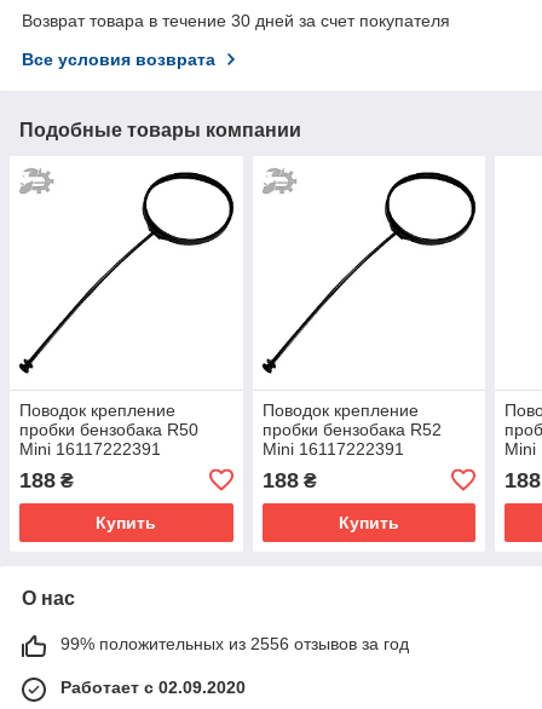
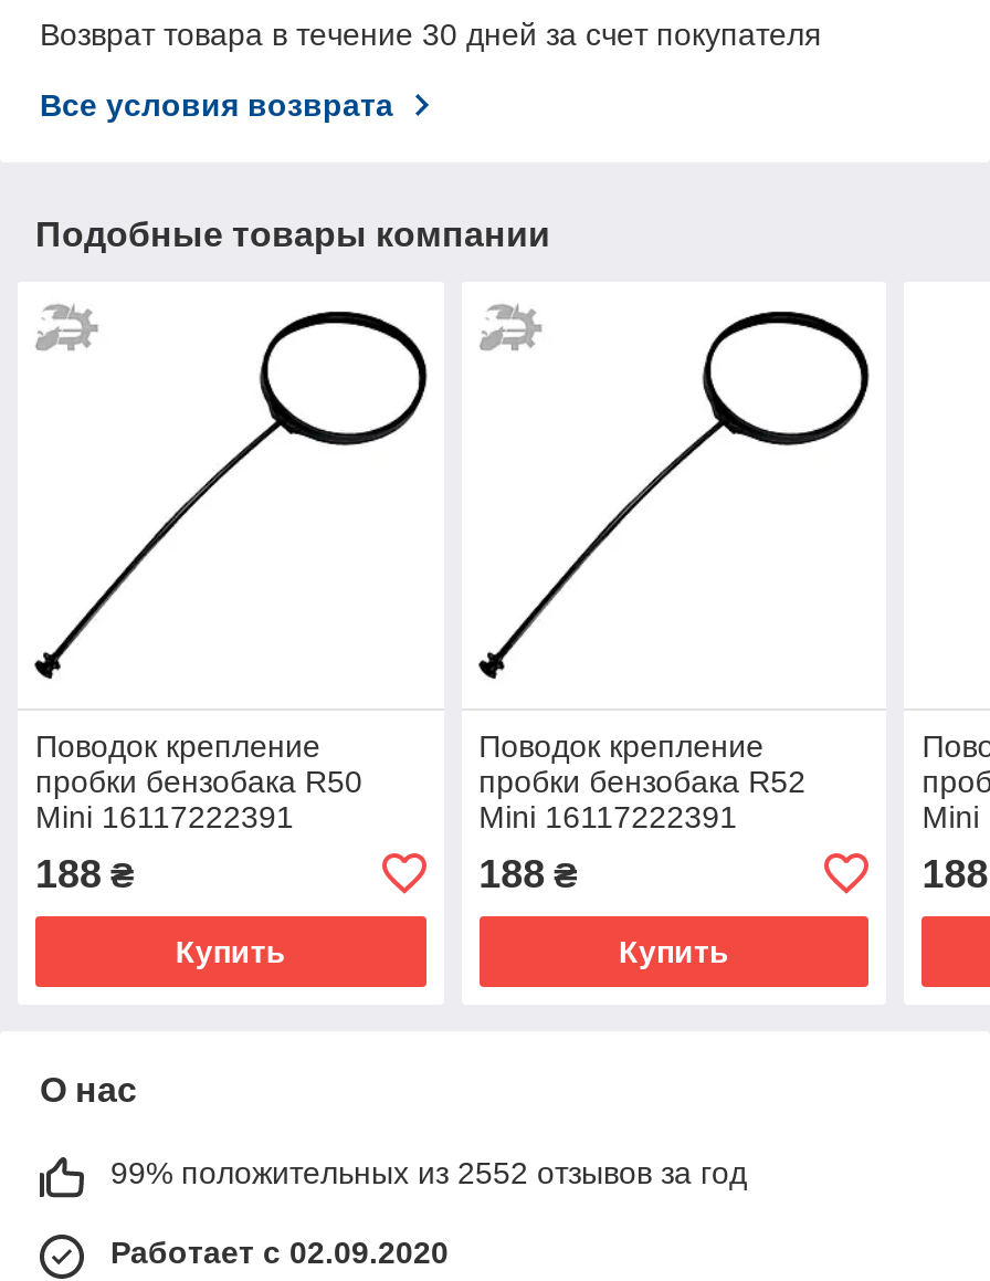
[60,634,409,653] 99% положительных из 2556 отзывов за год -> [110,1155,747,1190] 99% положительных из 2552 отзывов за год

